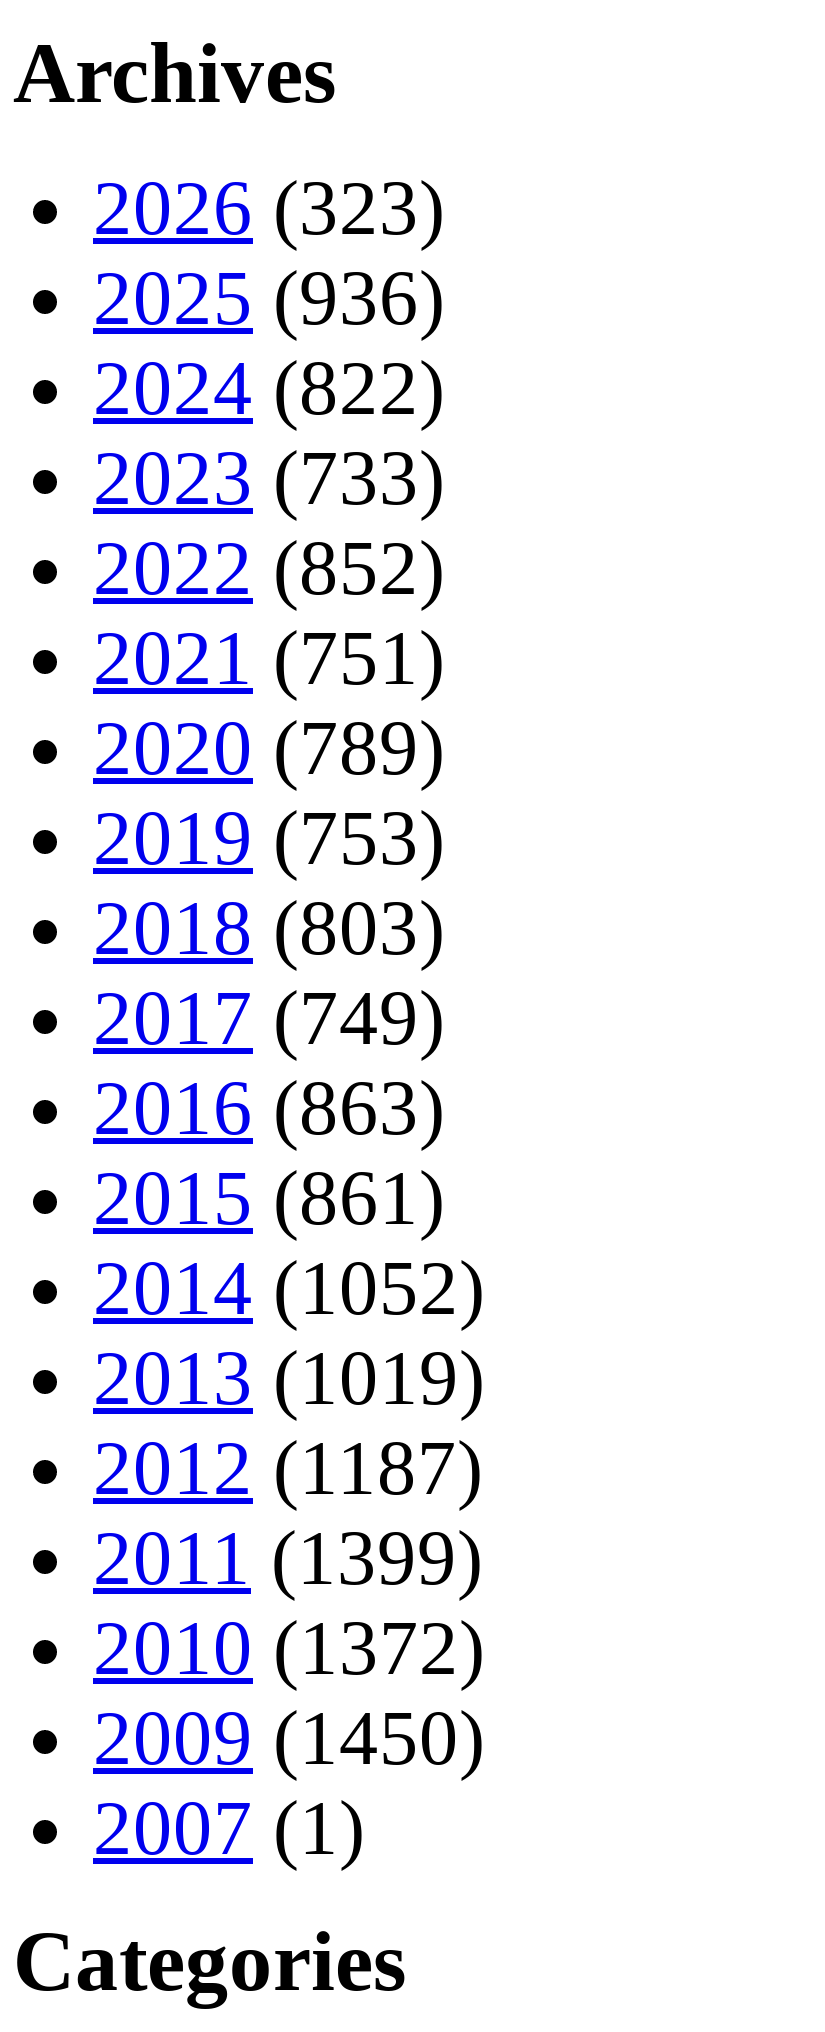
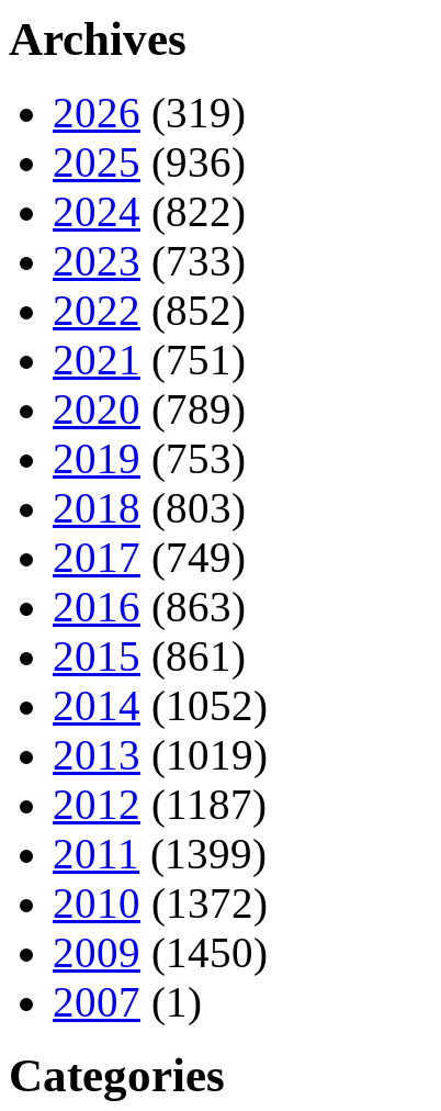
[93,164,445,250] 2026 (323) -> [53,89,246,136] 2026 (319)

